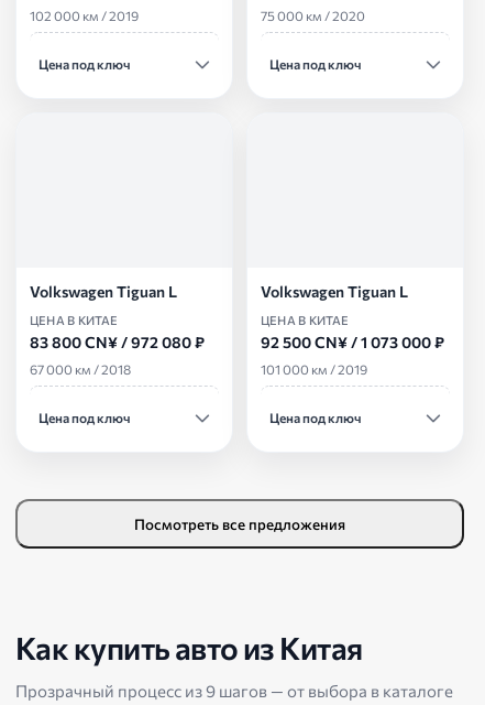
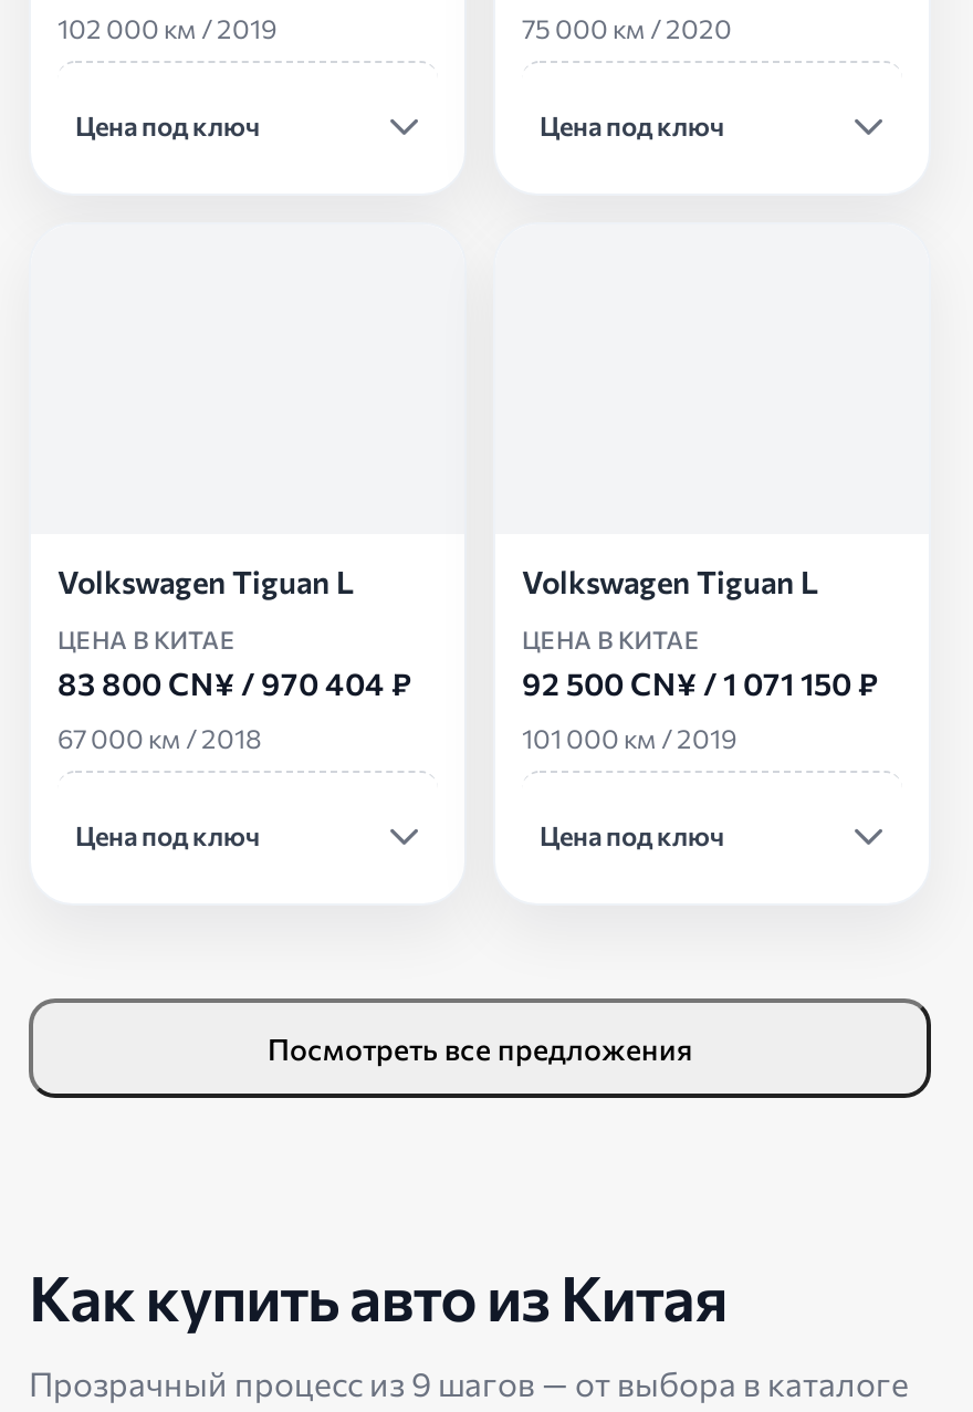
[30,333,205,351] 83 800 CN¥ / 972 080 ₽ -> [57,665,411,702] 83 800 CN¥ / 970 404 ₽
[261,333,444,351] 92 500 CN¥ / 1 073 000 ₽ -> [522,665,878,702] 92 500 CN¥ / 1 071 150 ₽

